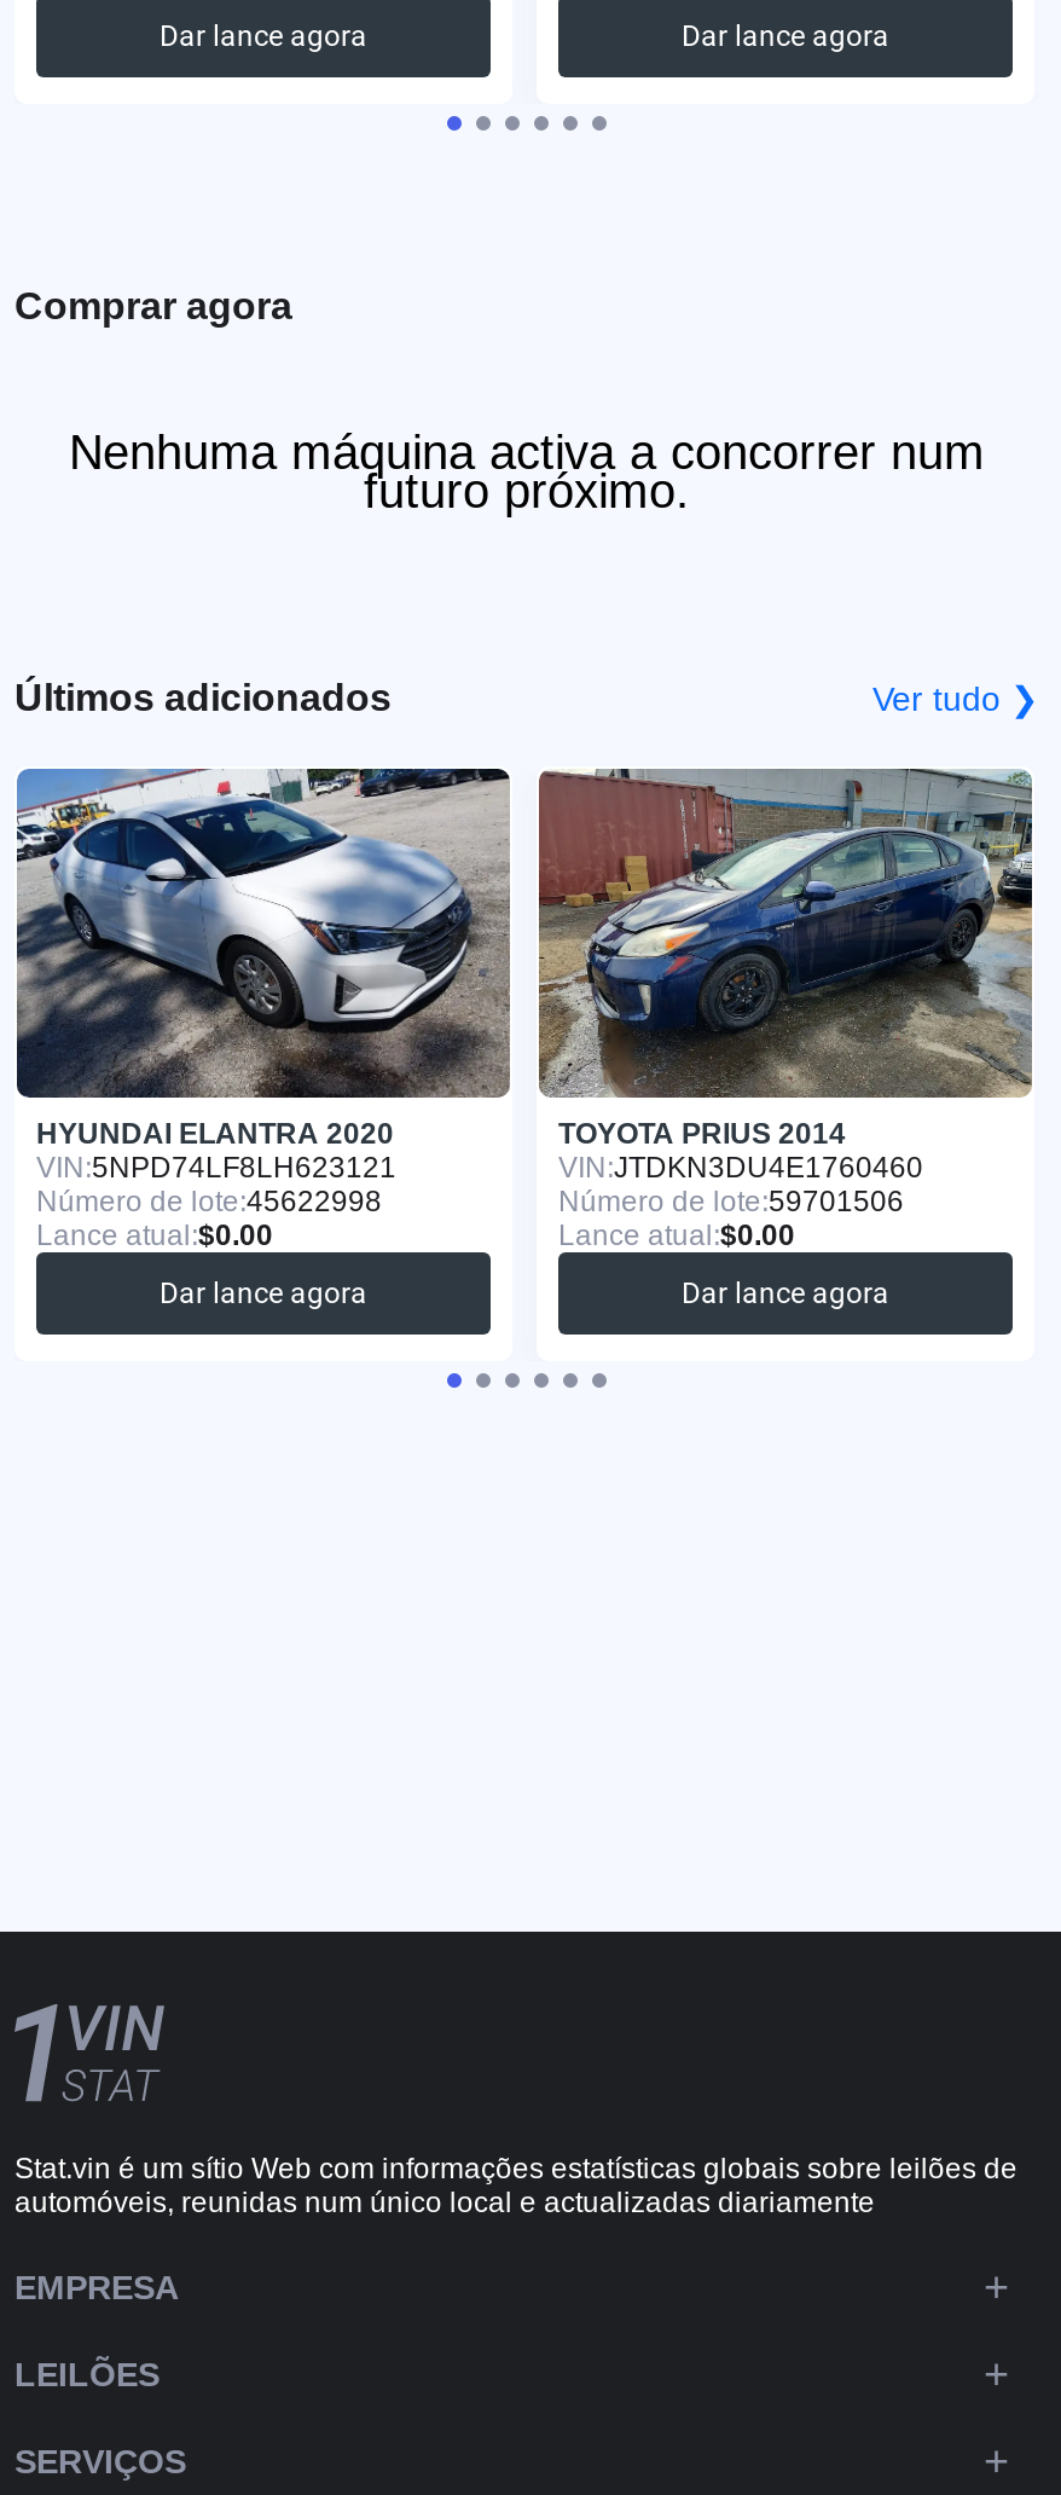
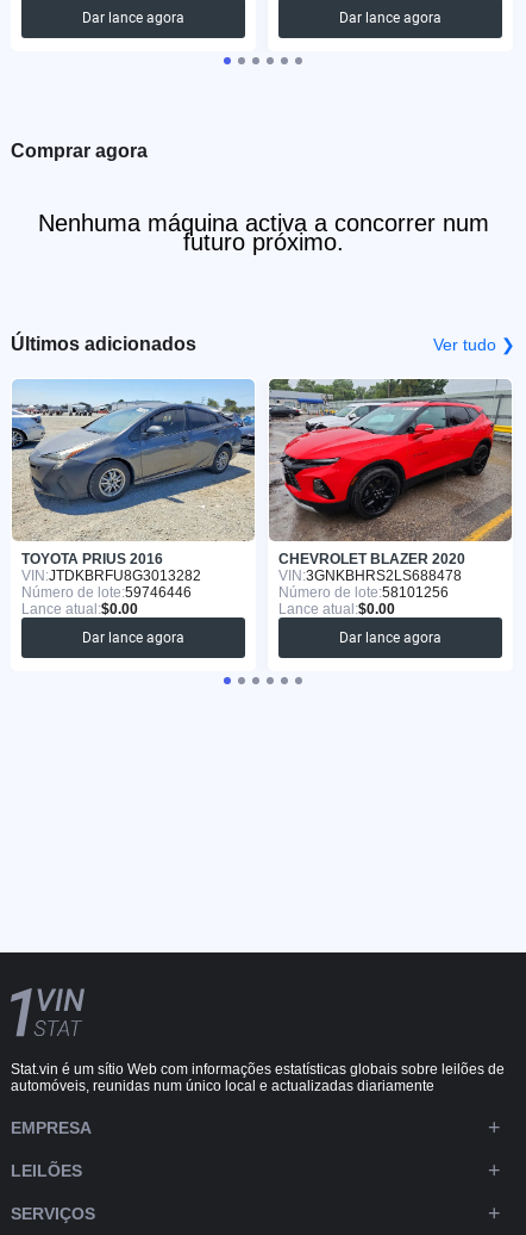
[15,766,510,1219] [image] | HYUNDAI ELANTRA 2020 | VIN: 5NPD74LF8LH623121 | Número de lote:45622998 -> [11,379,255,601] [image] | TOYOTA PRIUS 2016 | VIN: JTDKBRFU8G3013282 | Número de lote:59746446
[539,769,1034,1219] [image] | TOYOTA PRIUS 2014 | VIN: JTDKN3DU4E1760460 | Número de lote:59701506 -> [269,378,513,601] [image] | CHEVROLET BLAZER 2020 | VIN: 3GNKBHRS2LS688478 | Número de lote:58101256

